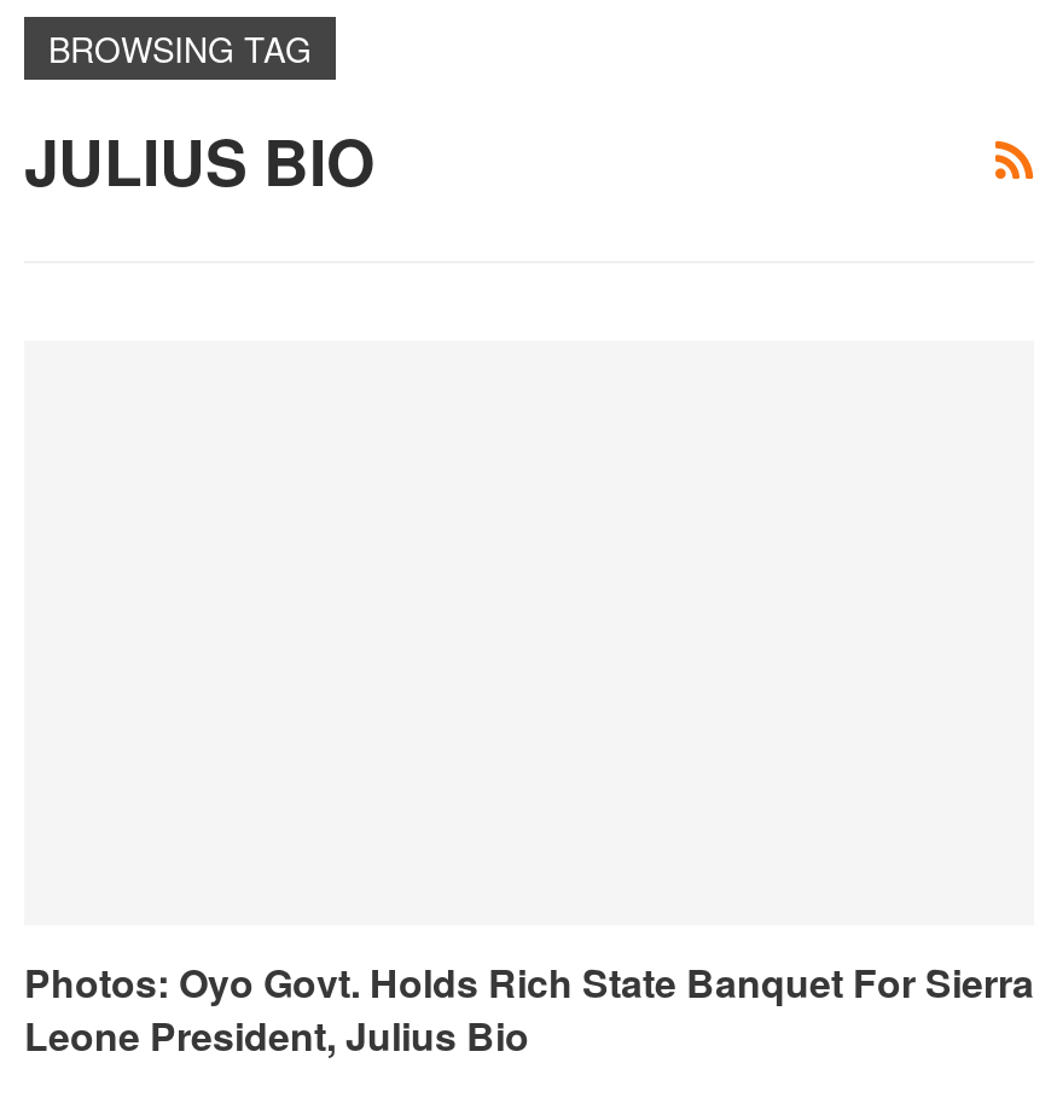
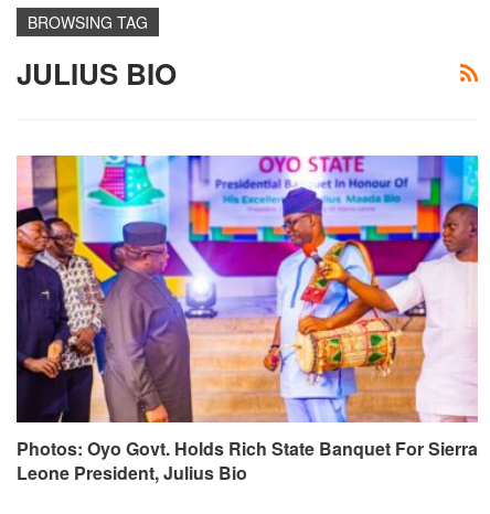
none -> [15,154,479,424] [image]

